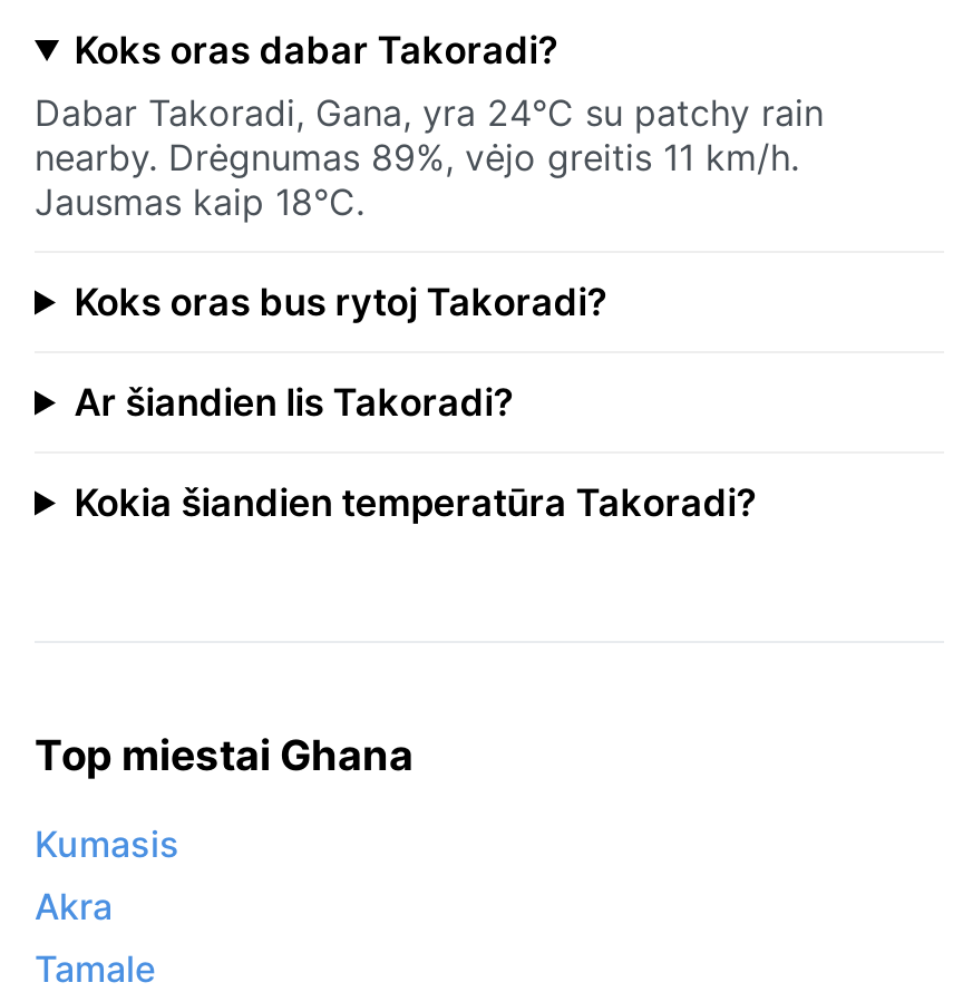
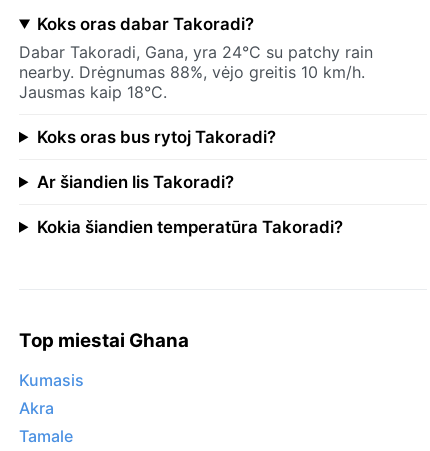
[35,134,799,179] nearby. Drėgnumas 89%, vėjo greitis 11 km/h. -> [19,62,365,82] nearby. Drėgnumas 88%, vėjo greitis 10 km/h.

